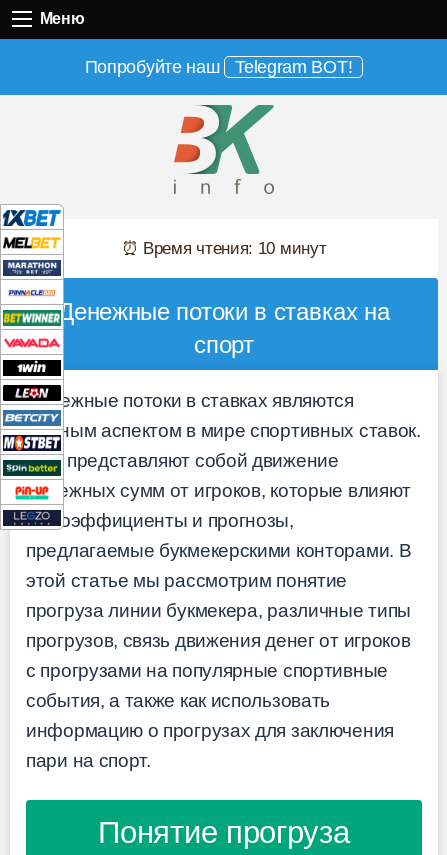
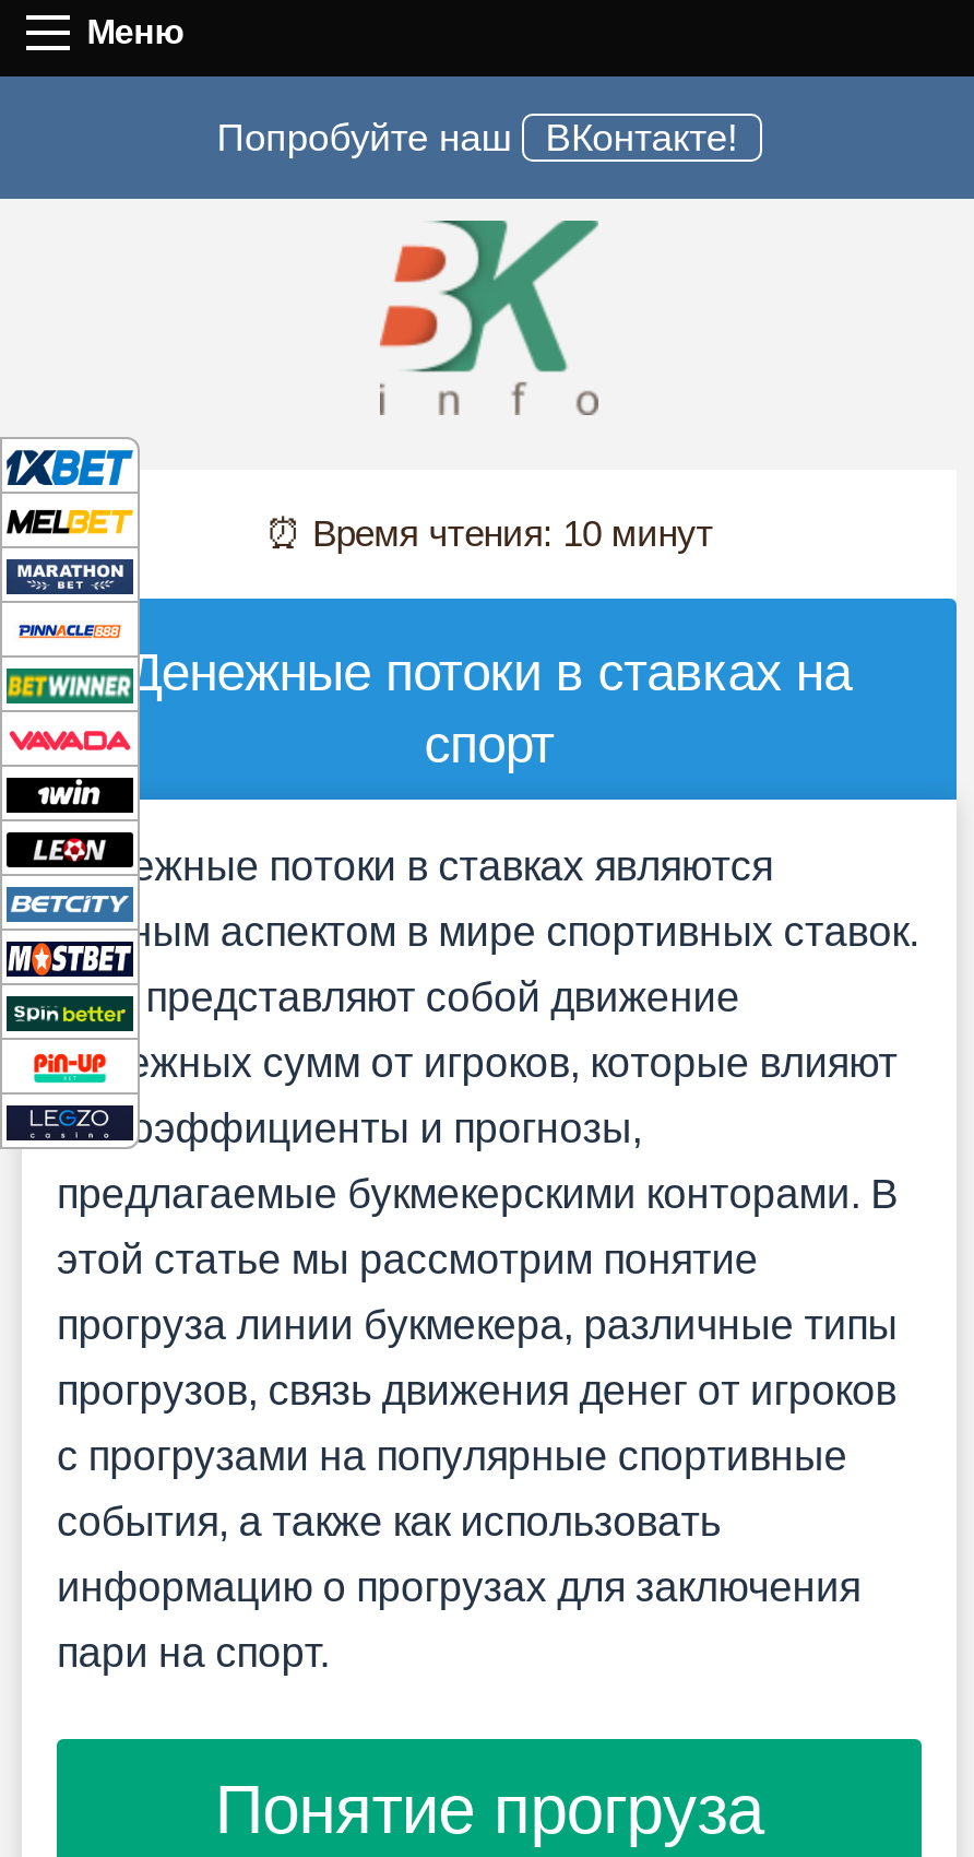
[85,57,352,77] Попробуйте наш Telegram BOT! -> [217,115,738,159] Попробуйте наш ВКонтакте!

